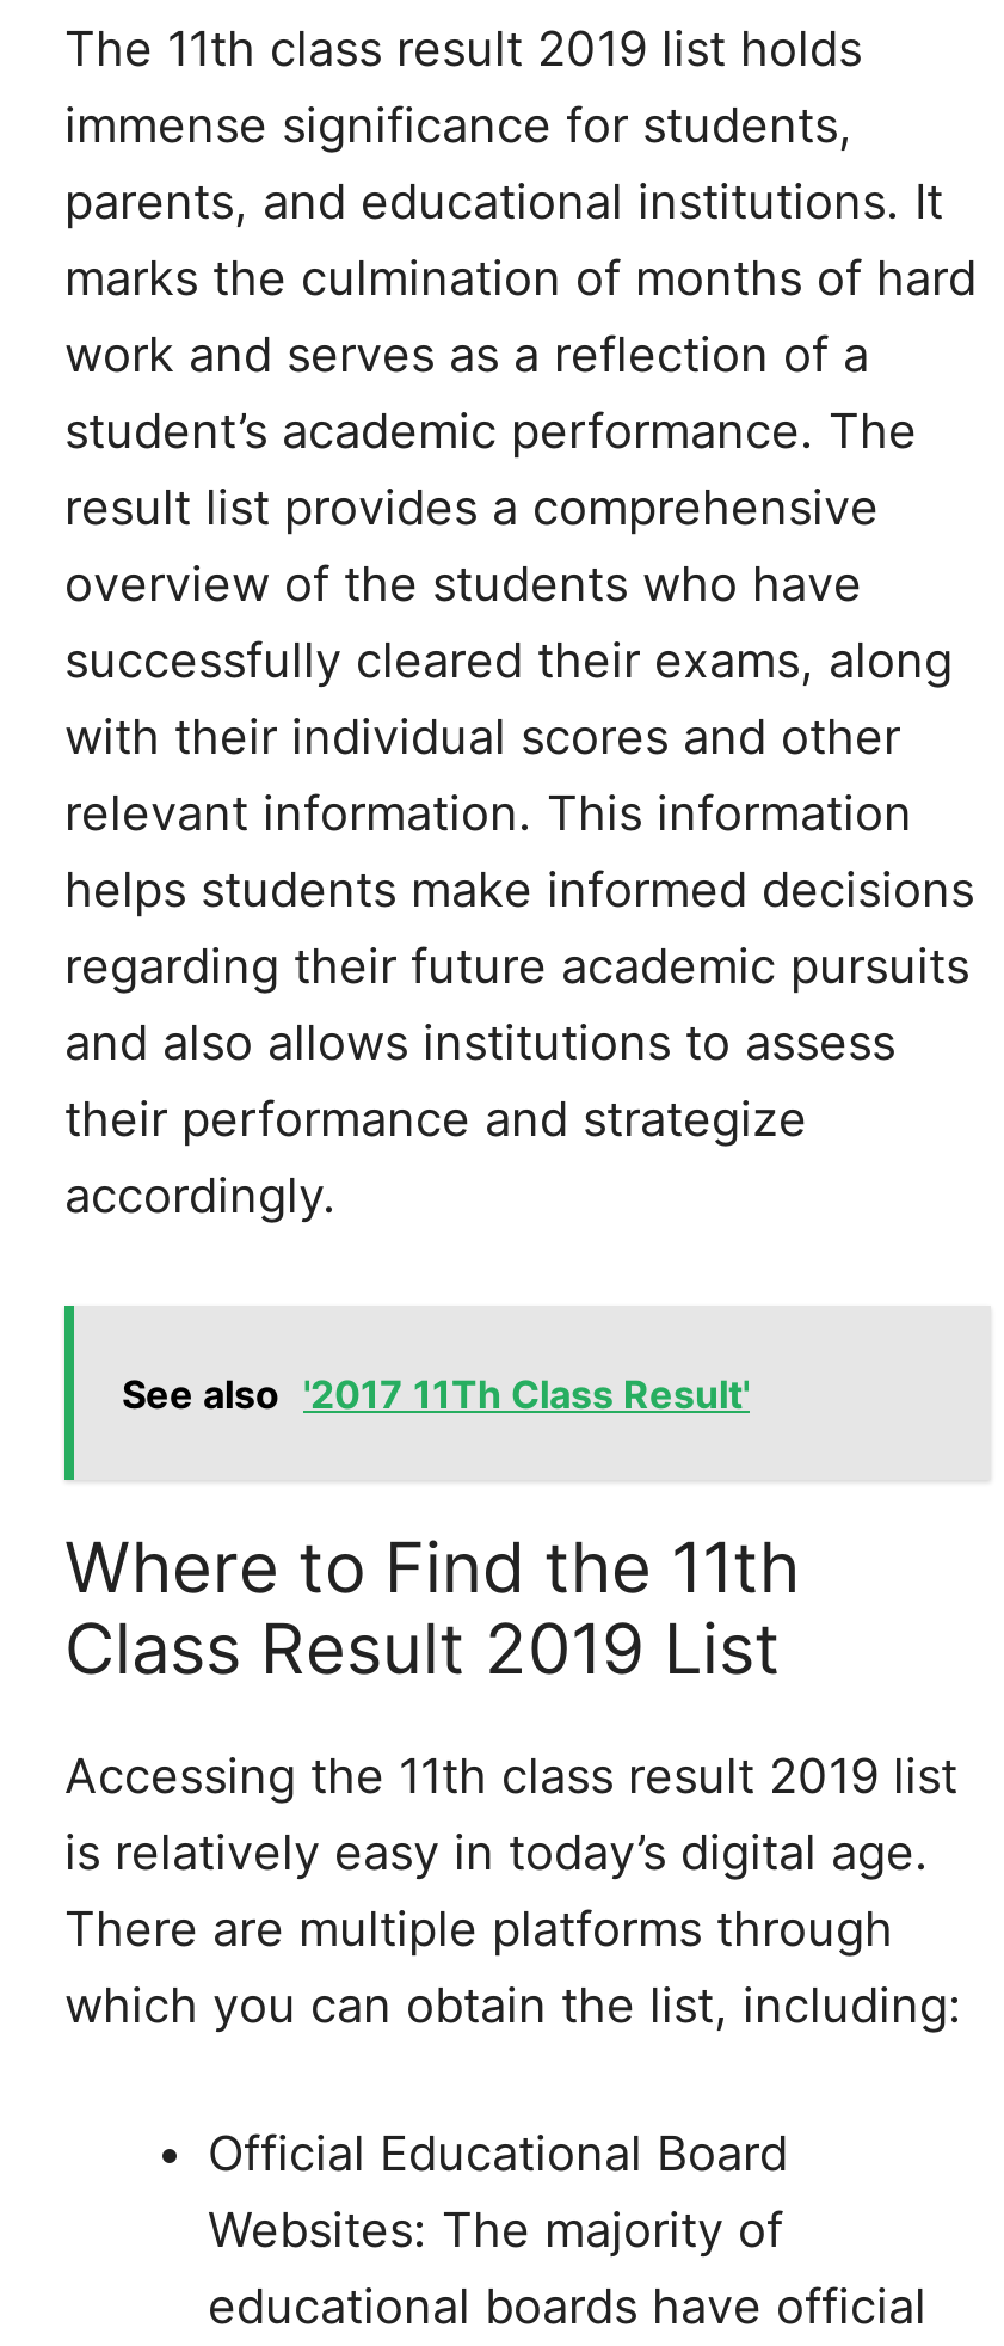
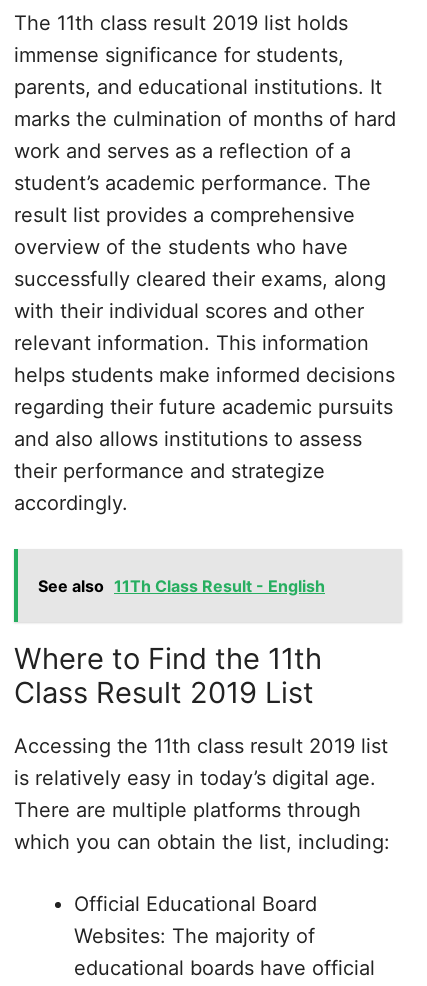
[122,1370,750,1418] See also '2017 11Th Class Result' -> [38,576,325,596] See also 11Th Class Result - English

